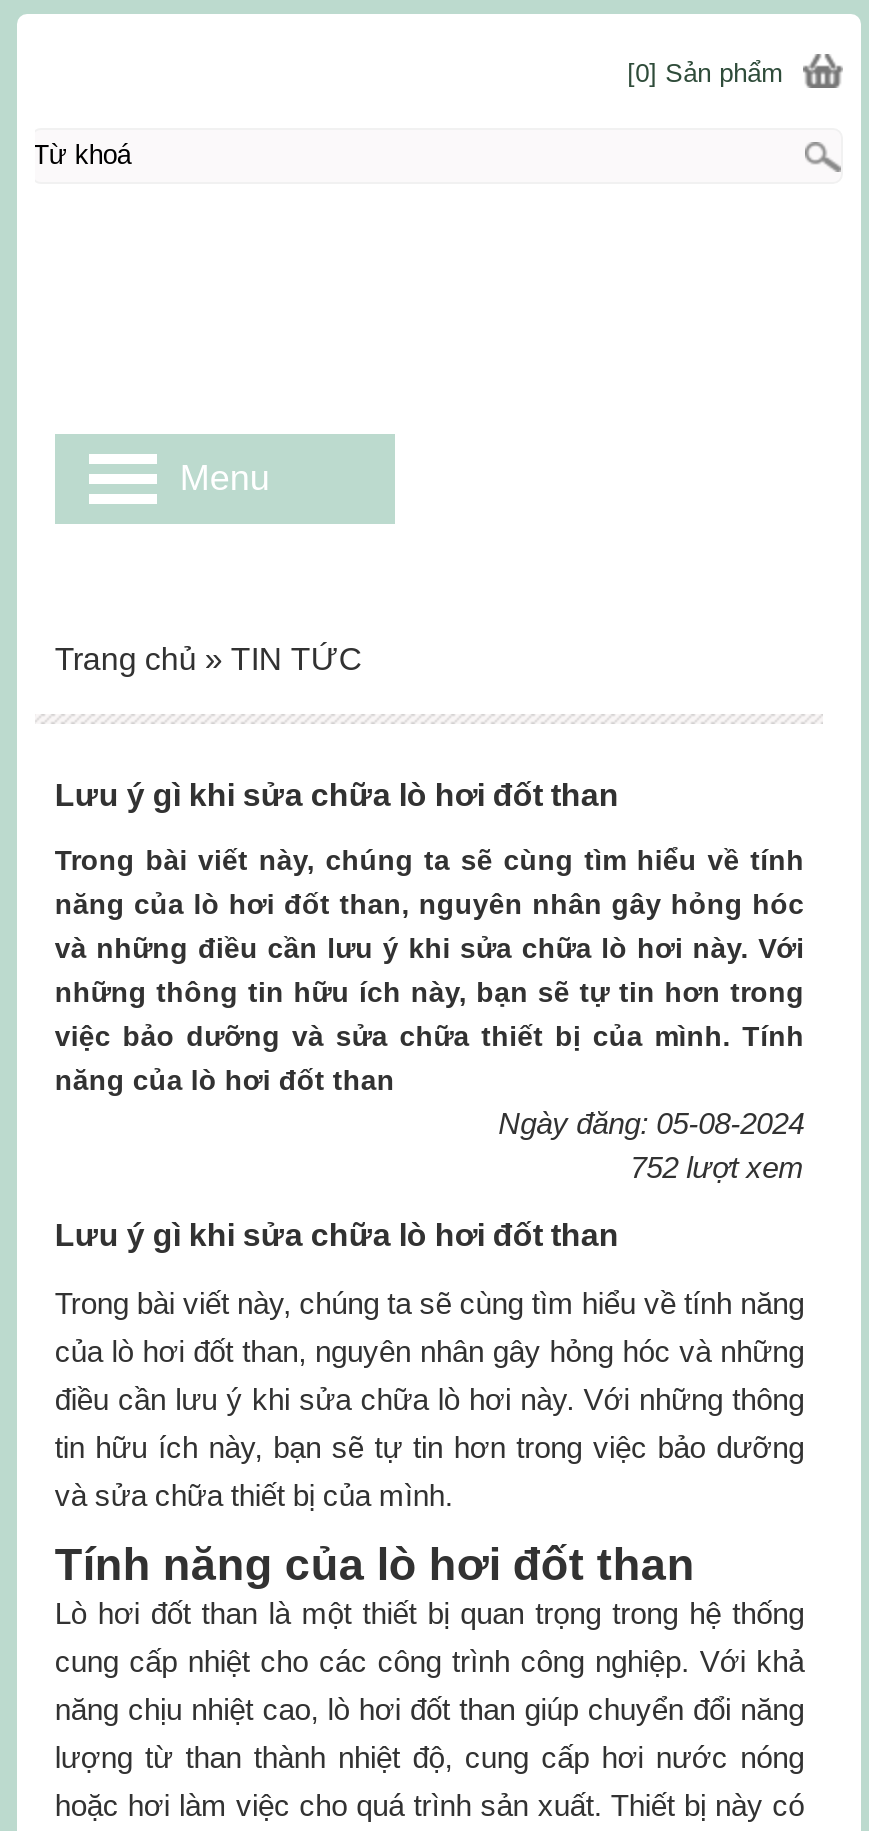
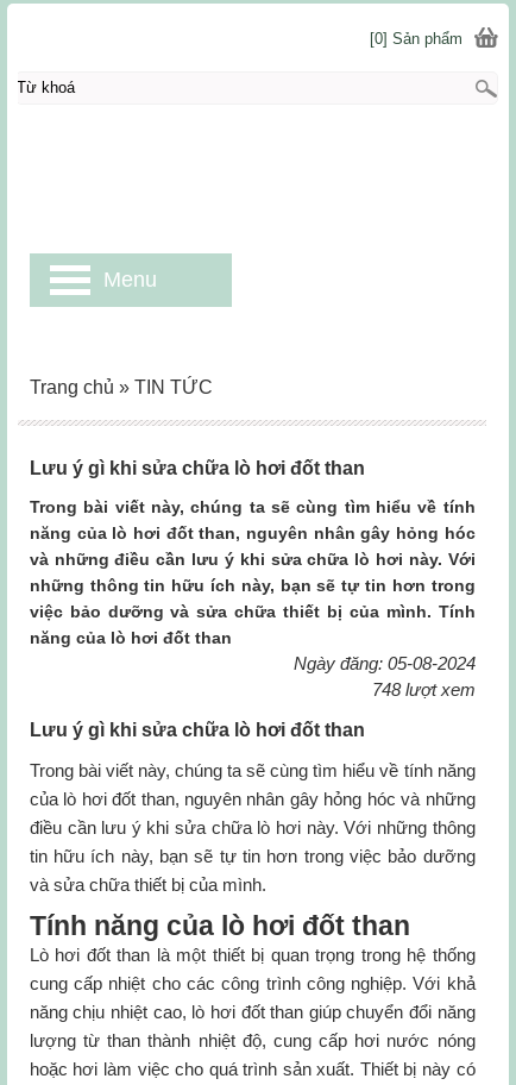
[630,1150,804,1184] 752 lượt xem -> [372,679,475,700] 748 lượt xem

